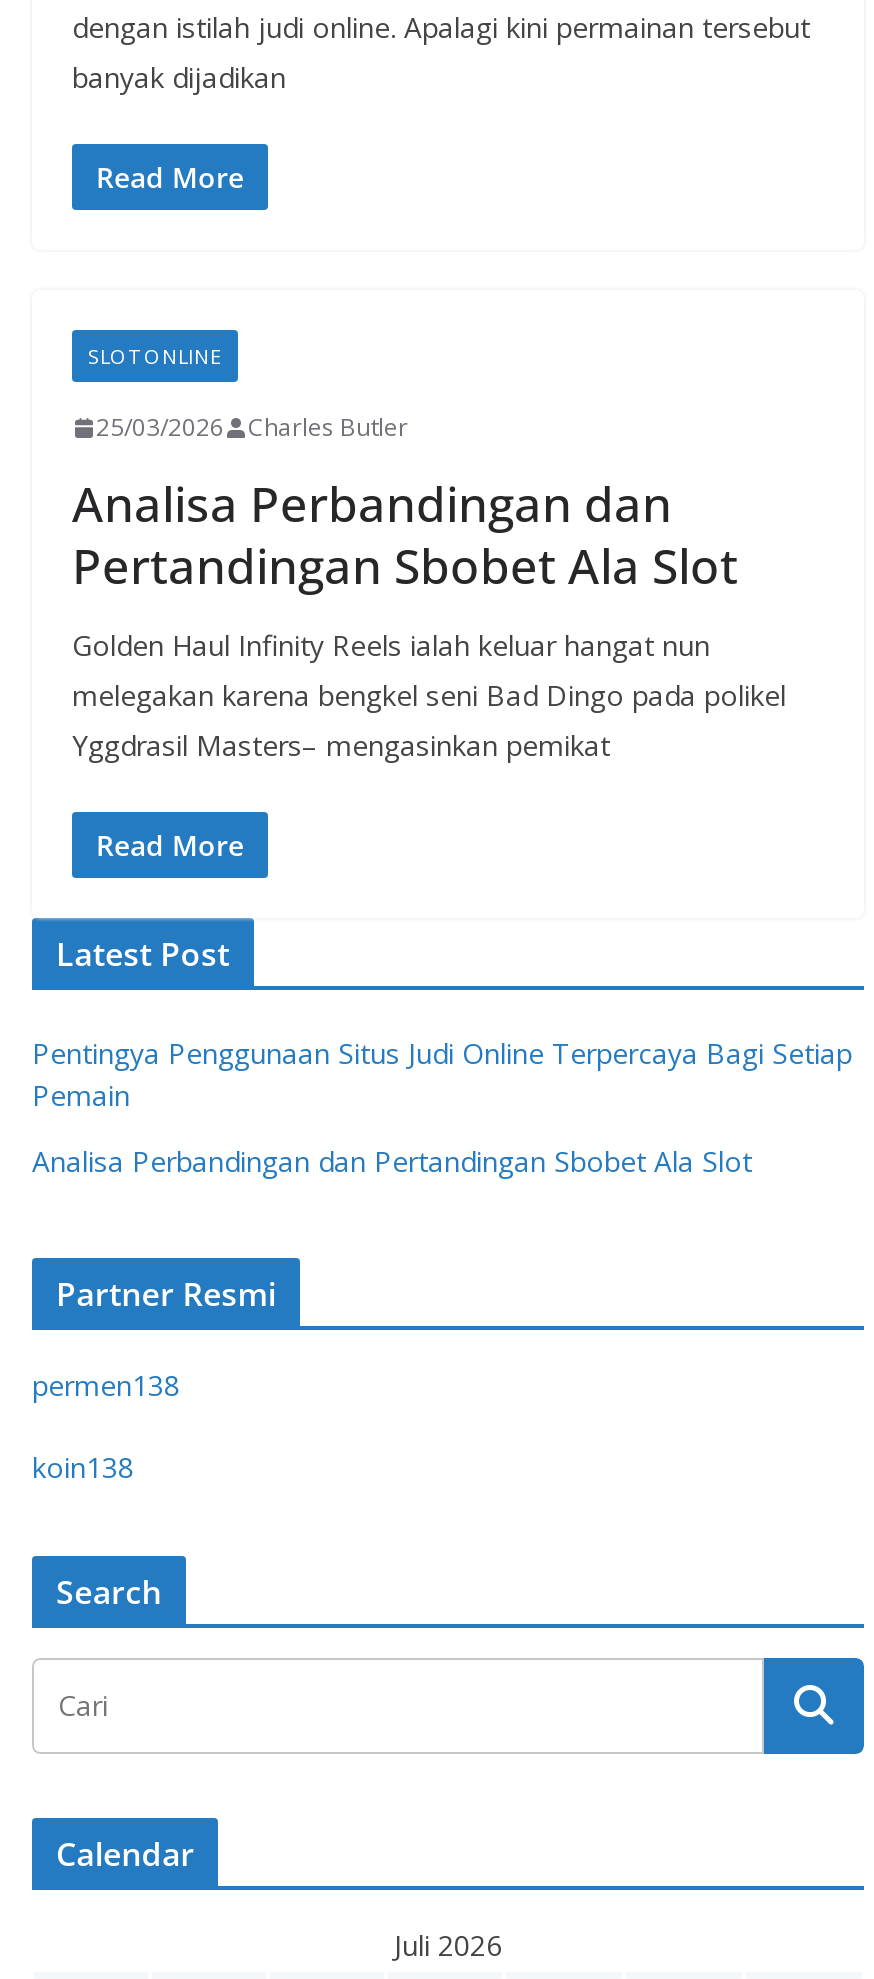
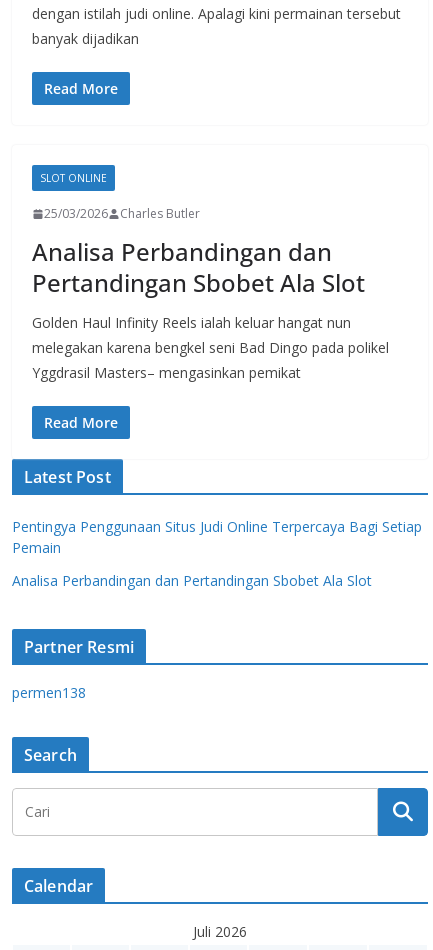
[32,1448,134,1486] koin138 -> none

